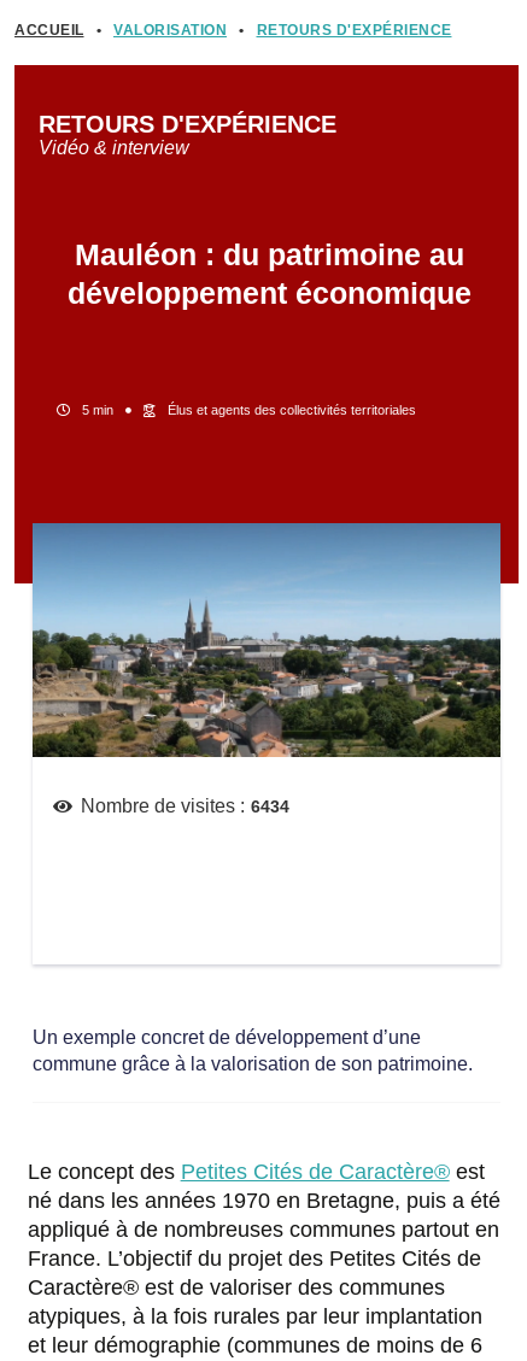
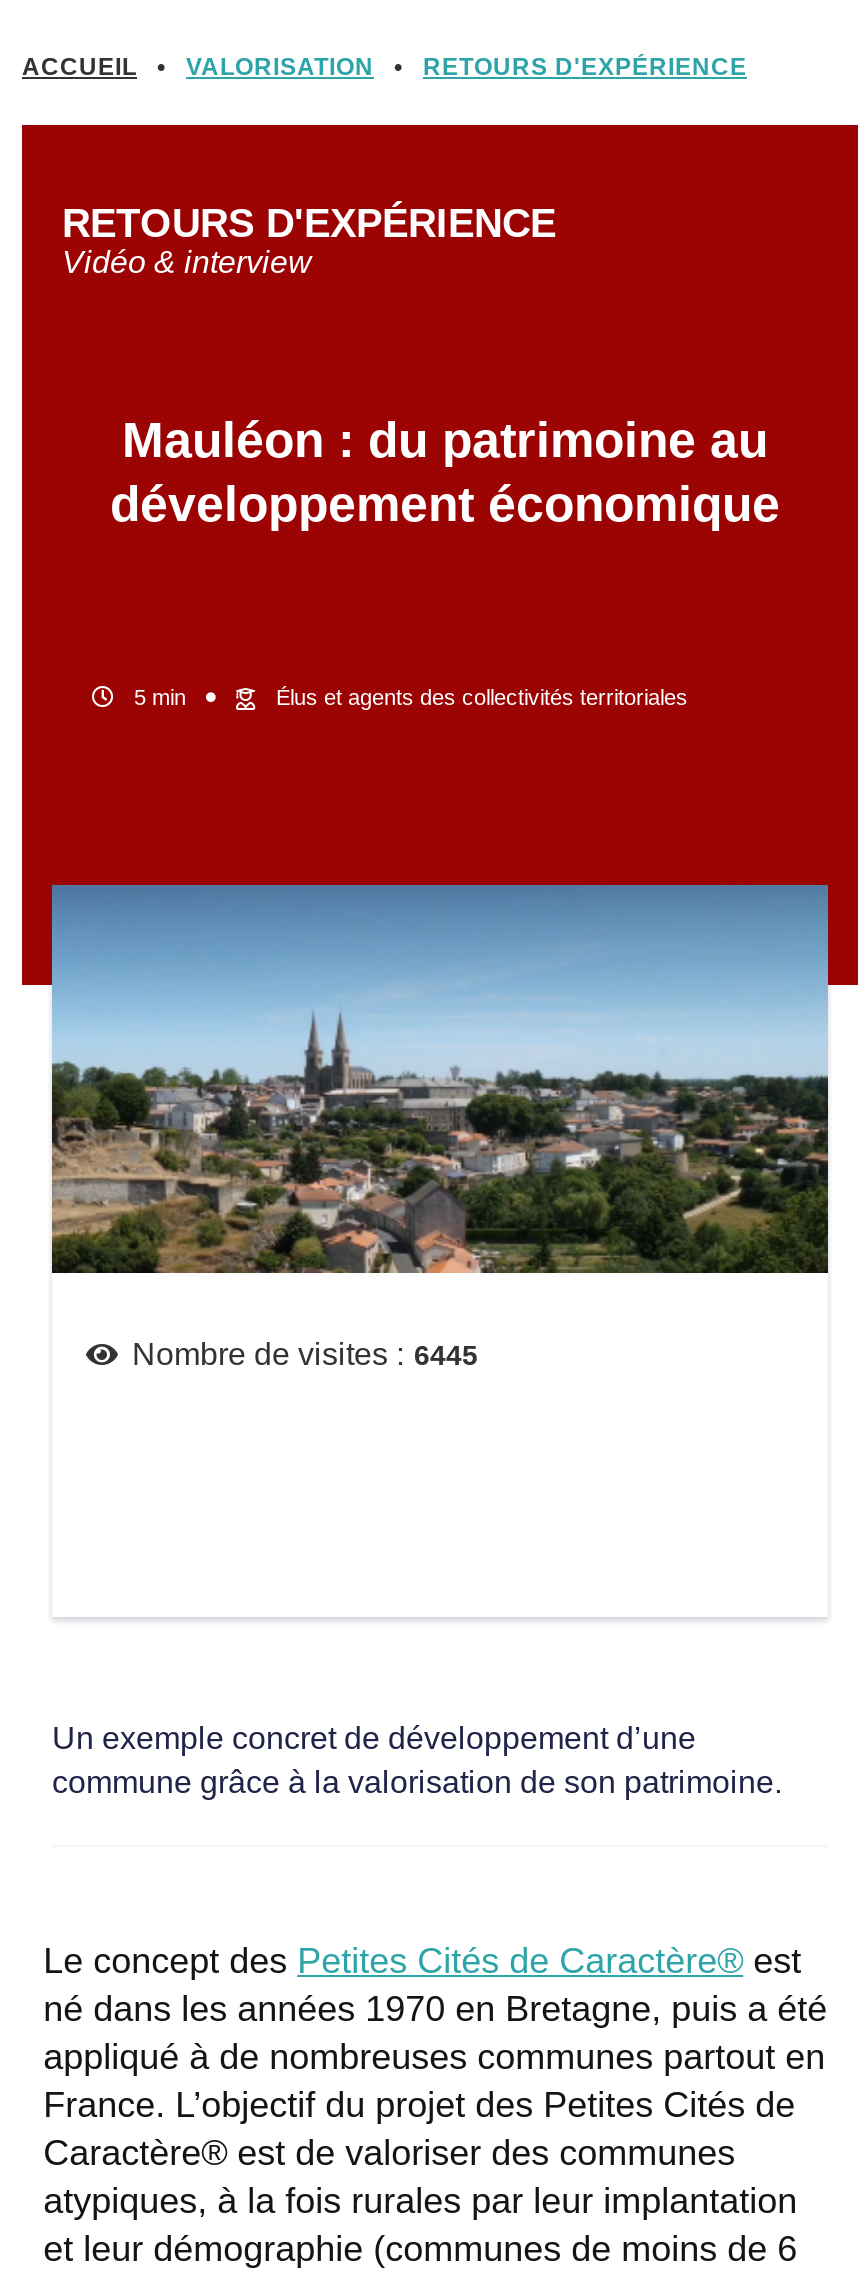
[81,796,289,816] Nombre de visites : 6434 -> [132,1337,478,1371] Nombre de visites : 6445

